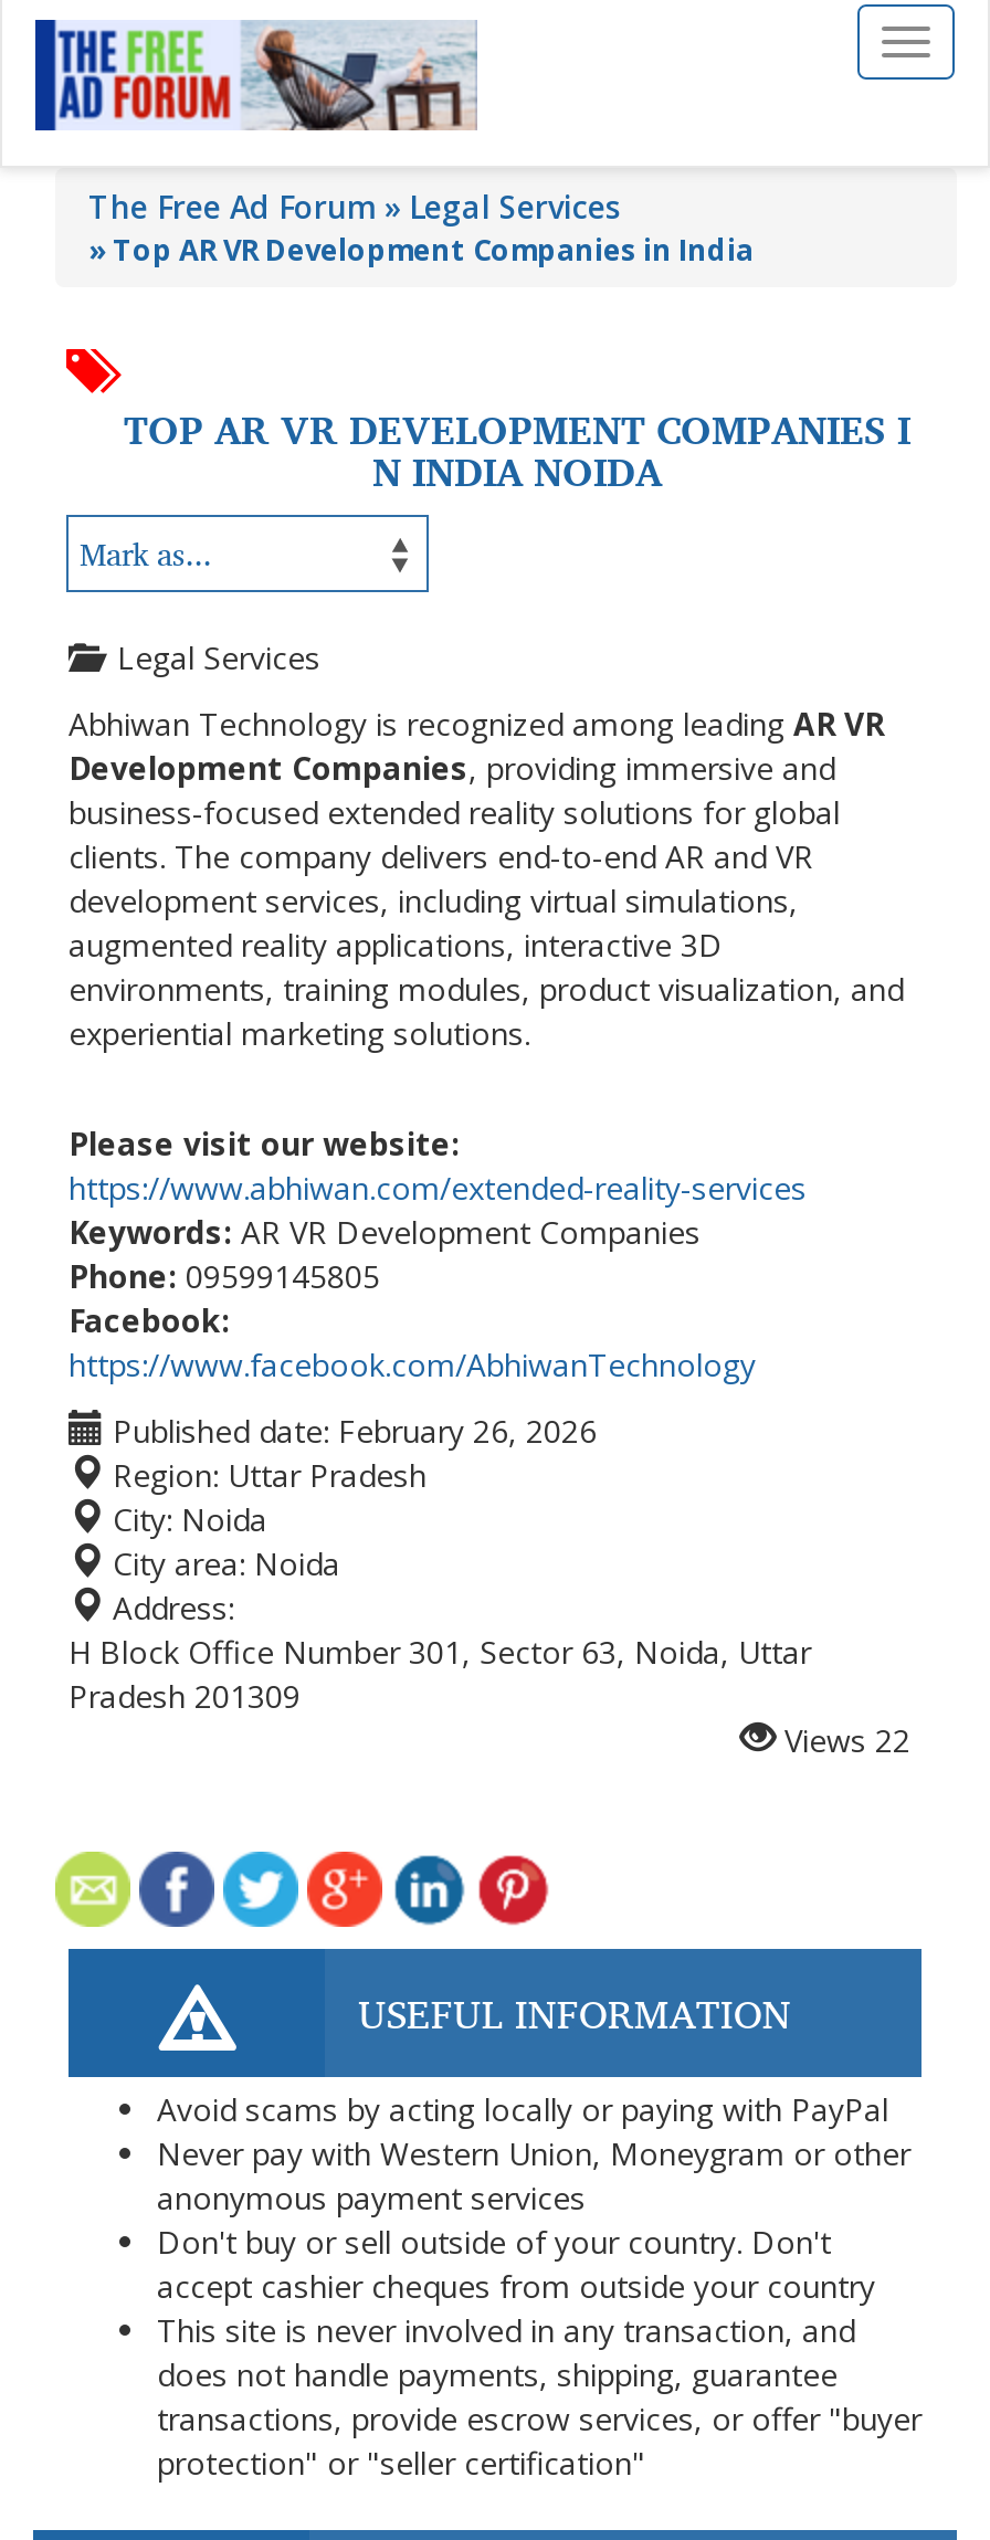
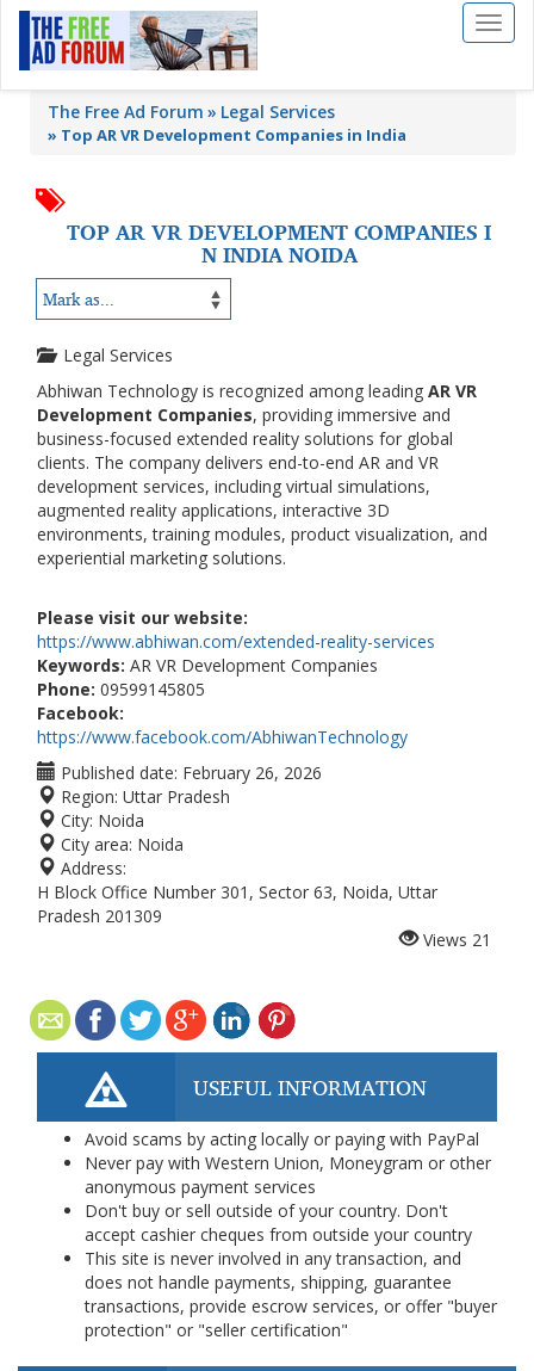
[776,1719,910,1761] Views 22 -> [418,928,491,951] Views 21

